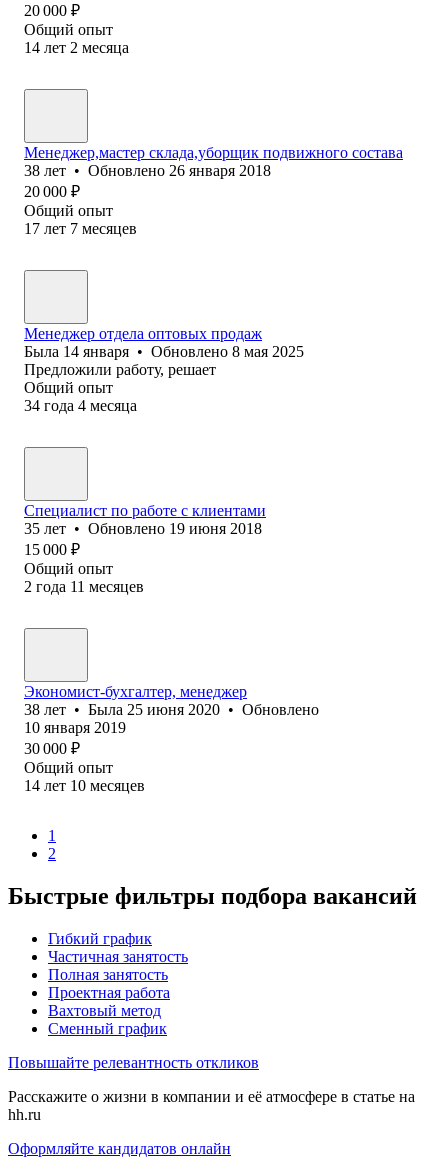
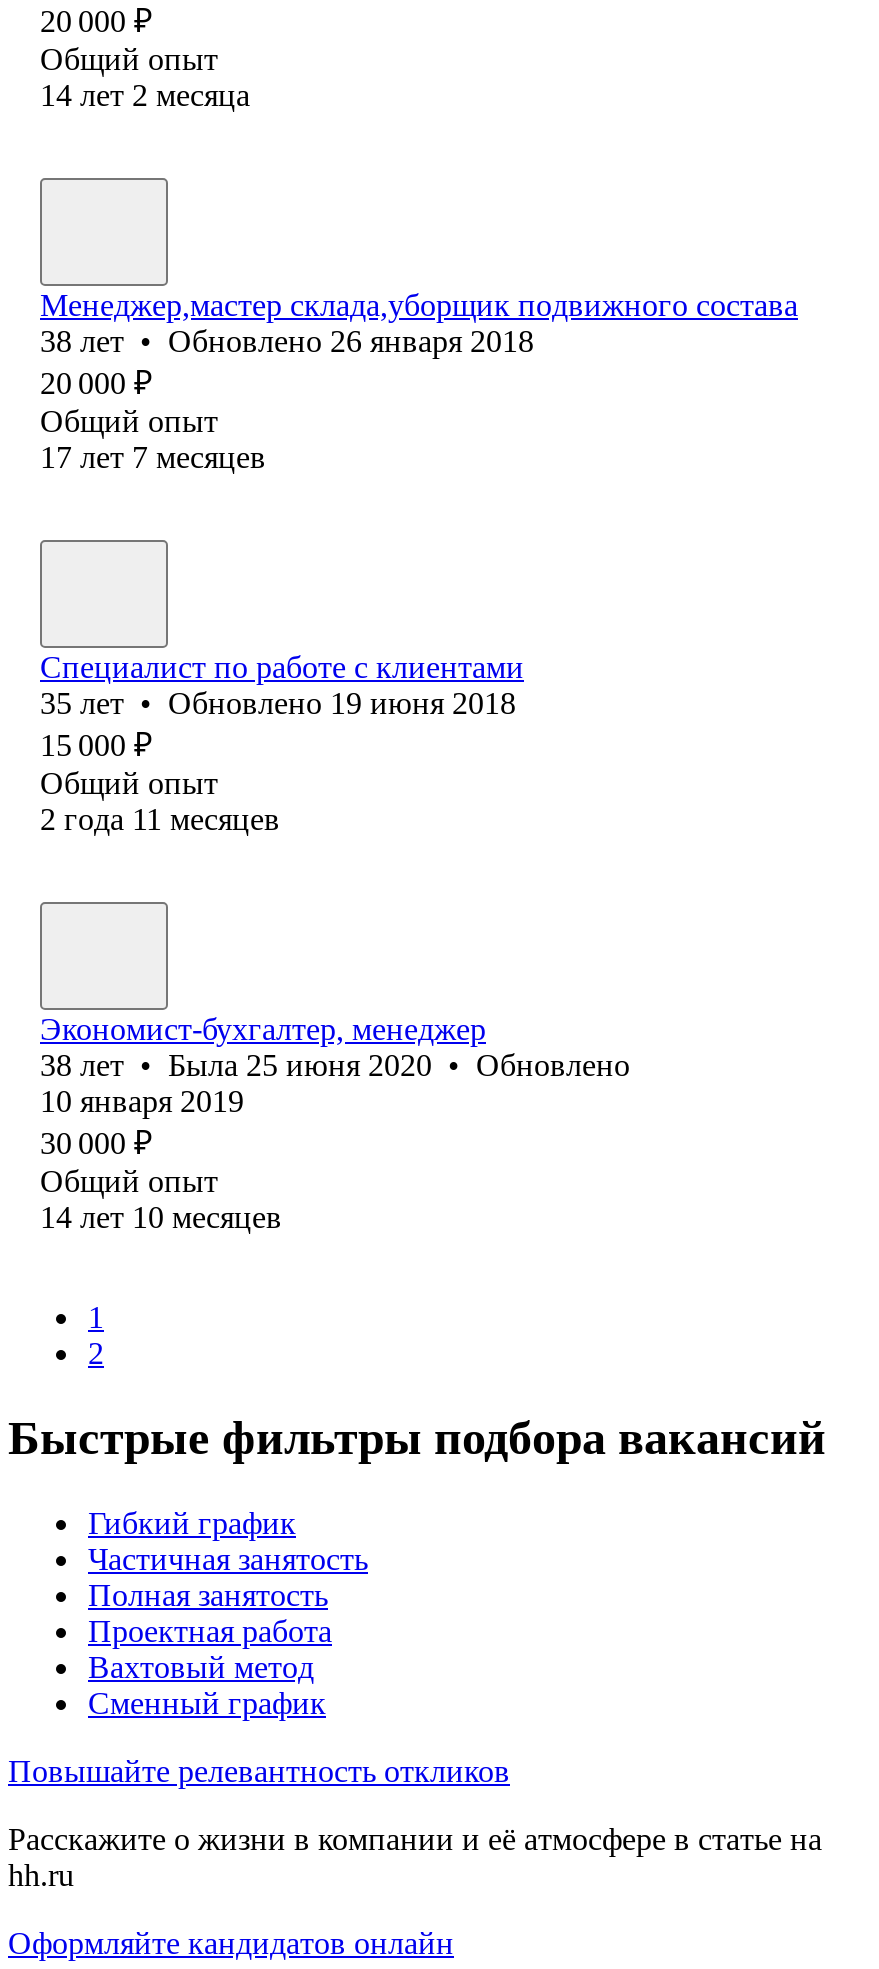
[24,325,304,414] Менеджер отдела оптовых продаж | Была 14 января • Обновлено 8 мая 2025 | Предложили работу, решает | Общий опыт | 34 года 4 месяца -> none

